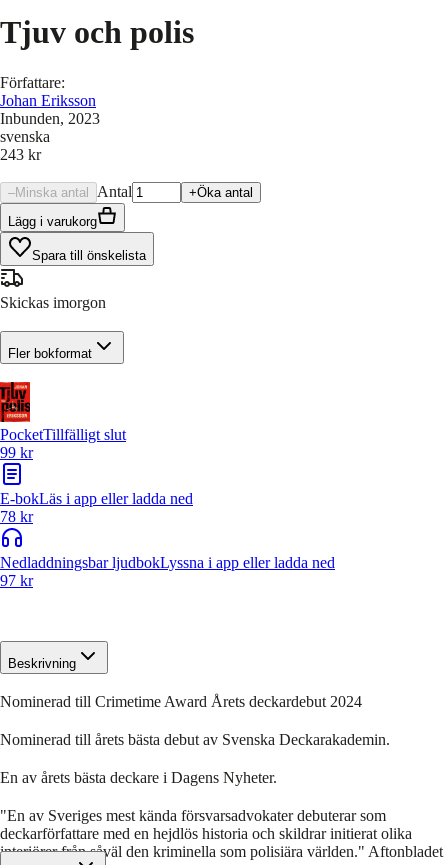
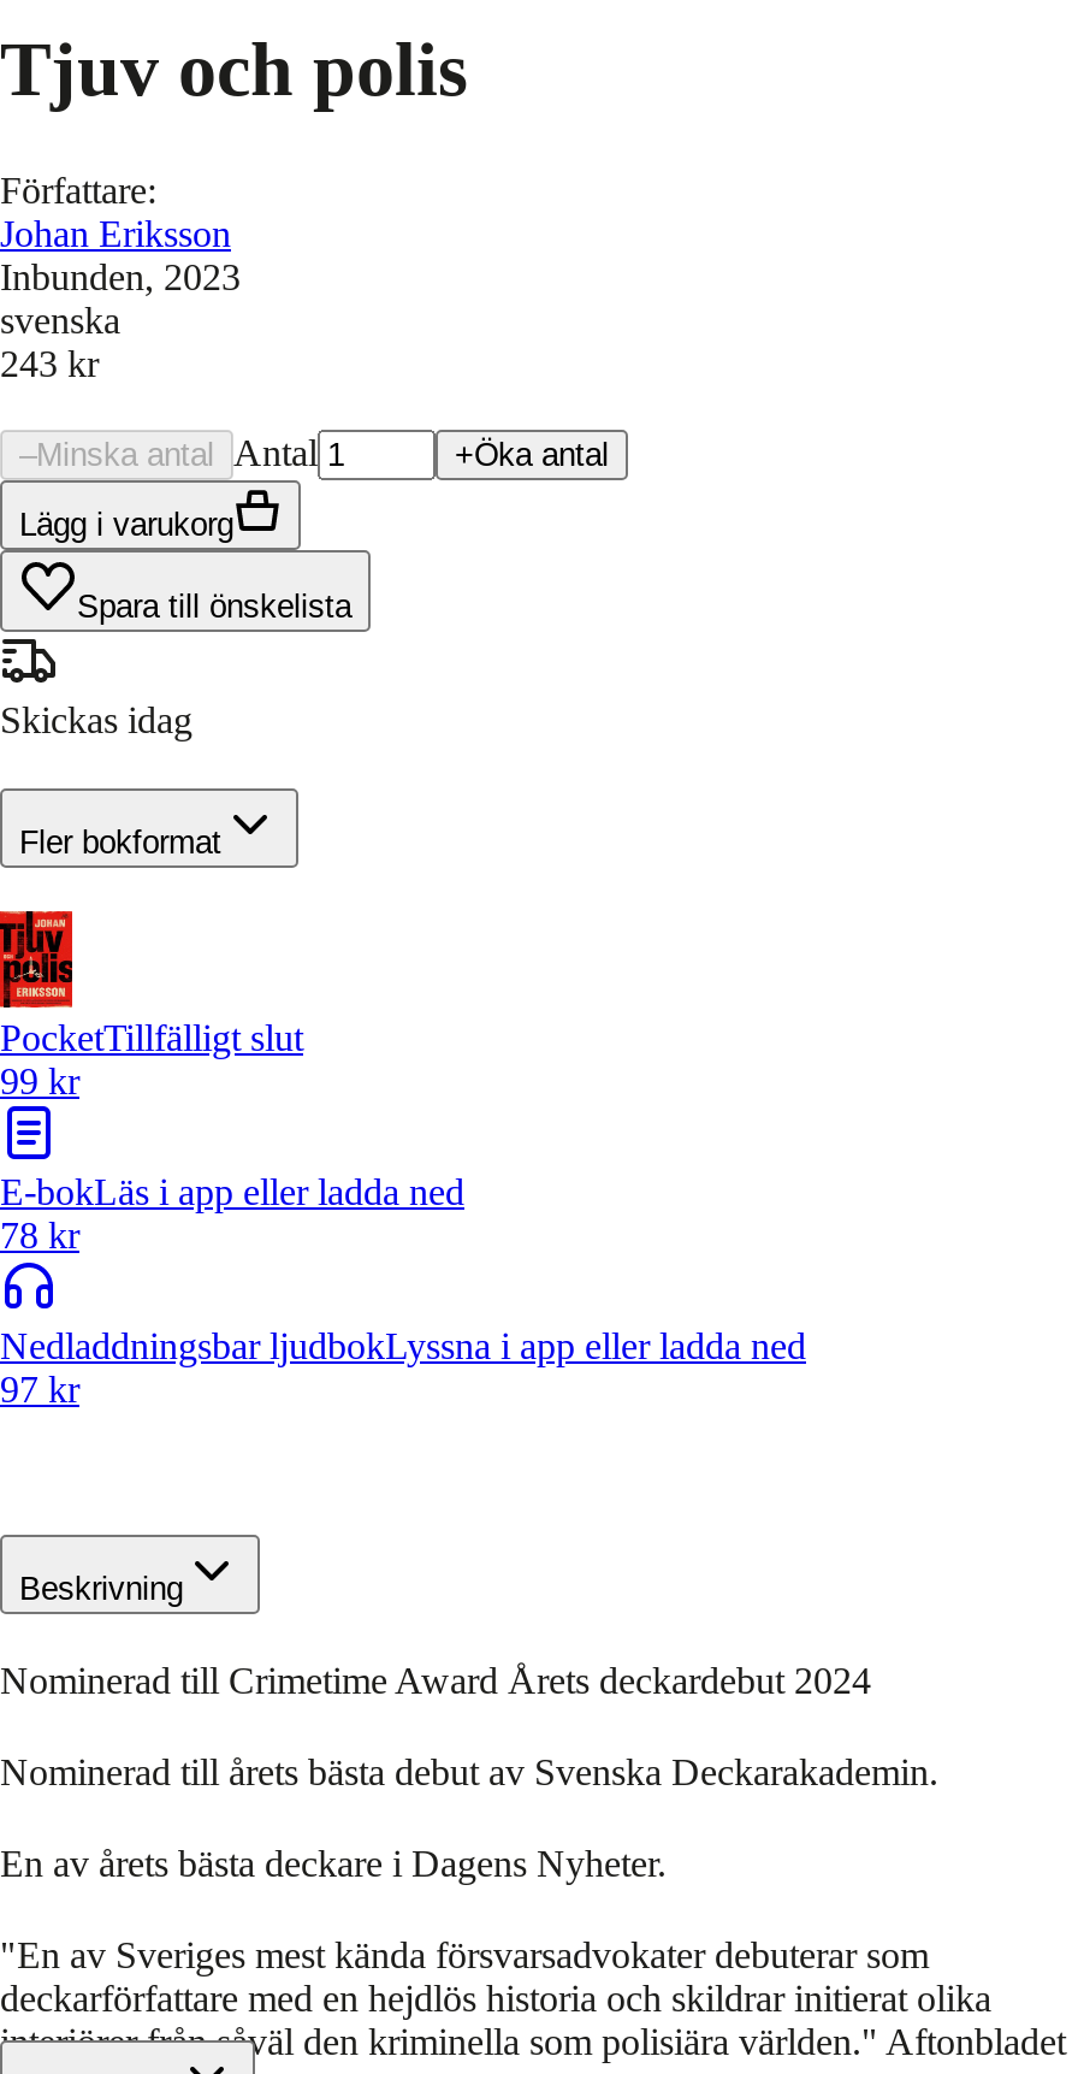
[0,294,106,311] Skickas imorgon -> [0,699,192,740] Skickas idag

